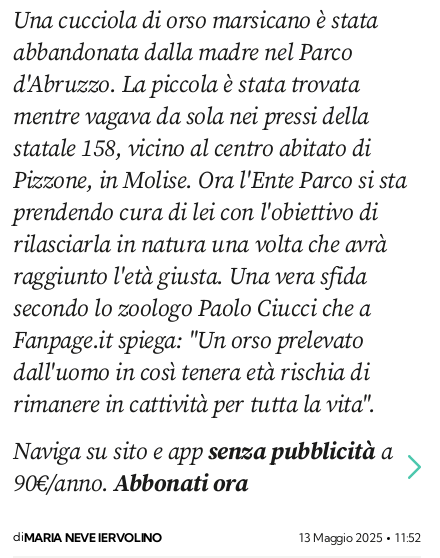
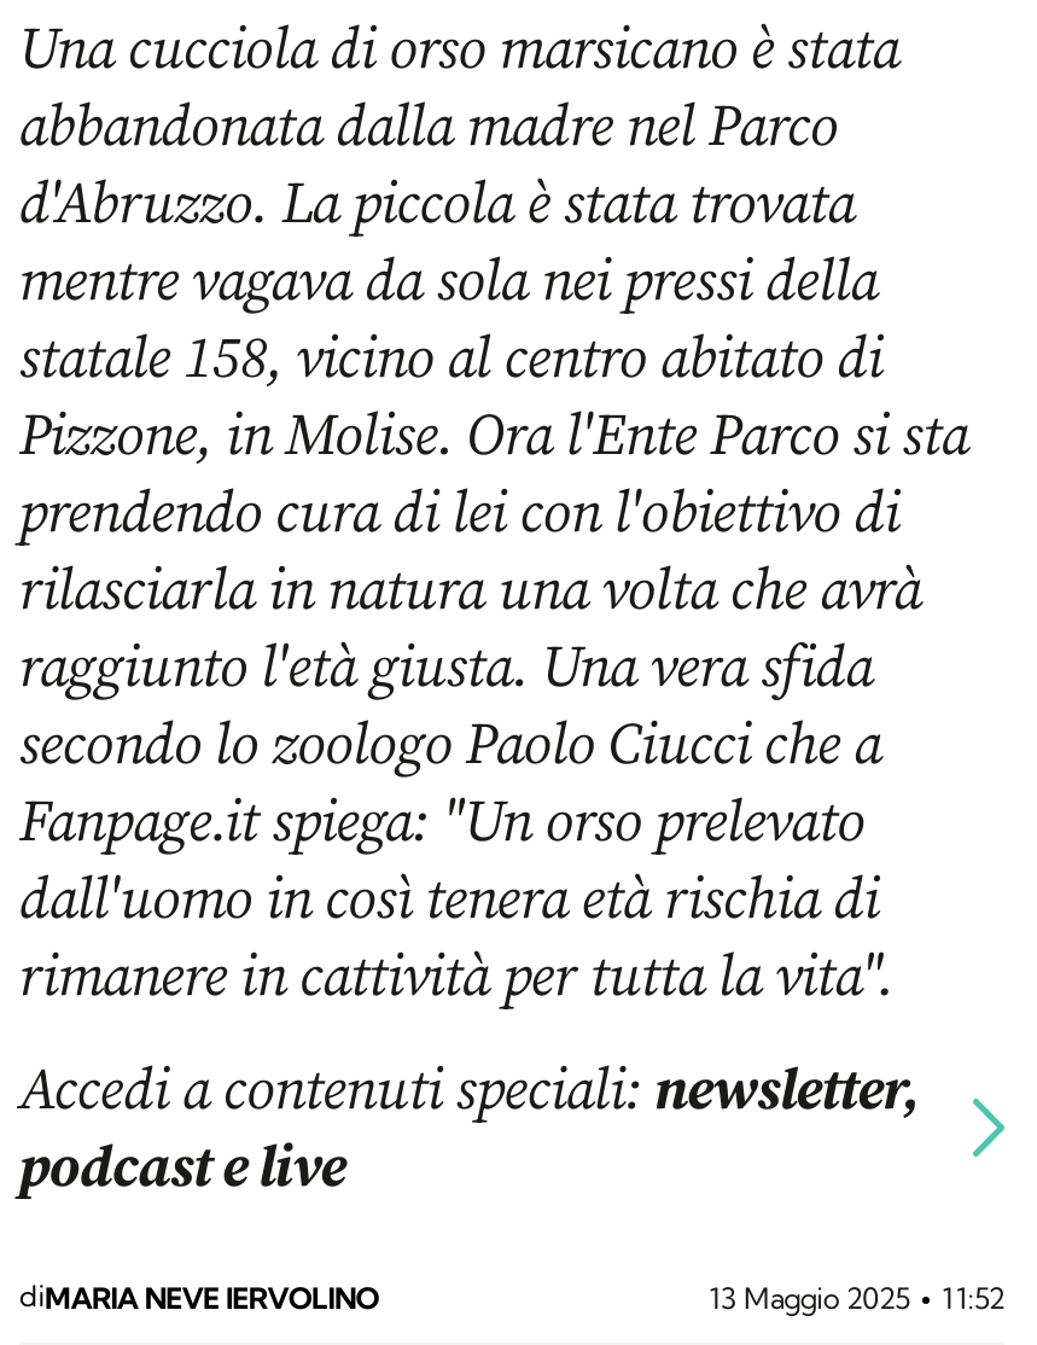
[13,434,392,499] Naviga su sito e appsenza pubblicità a | 90€/anno. Abbonati ora -> [19,1048,919,1205] Accedi a contenuti speciali: newsletter, | podcast e live

